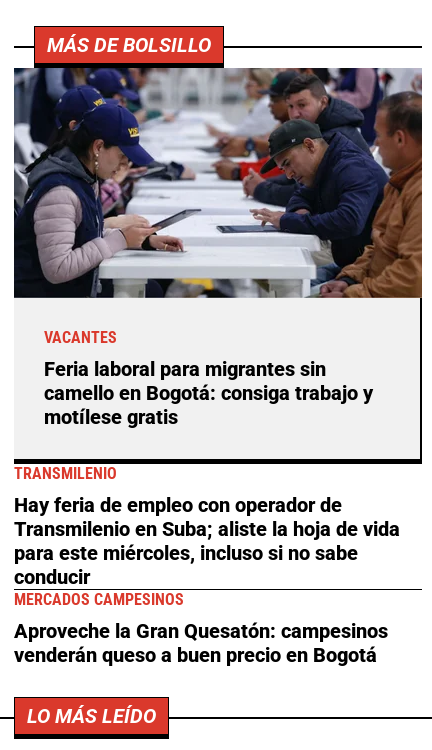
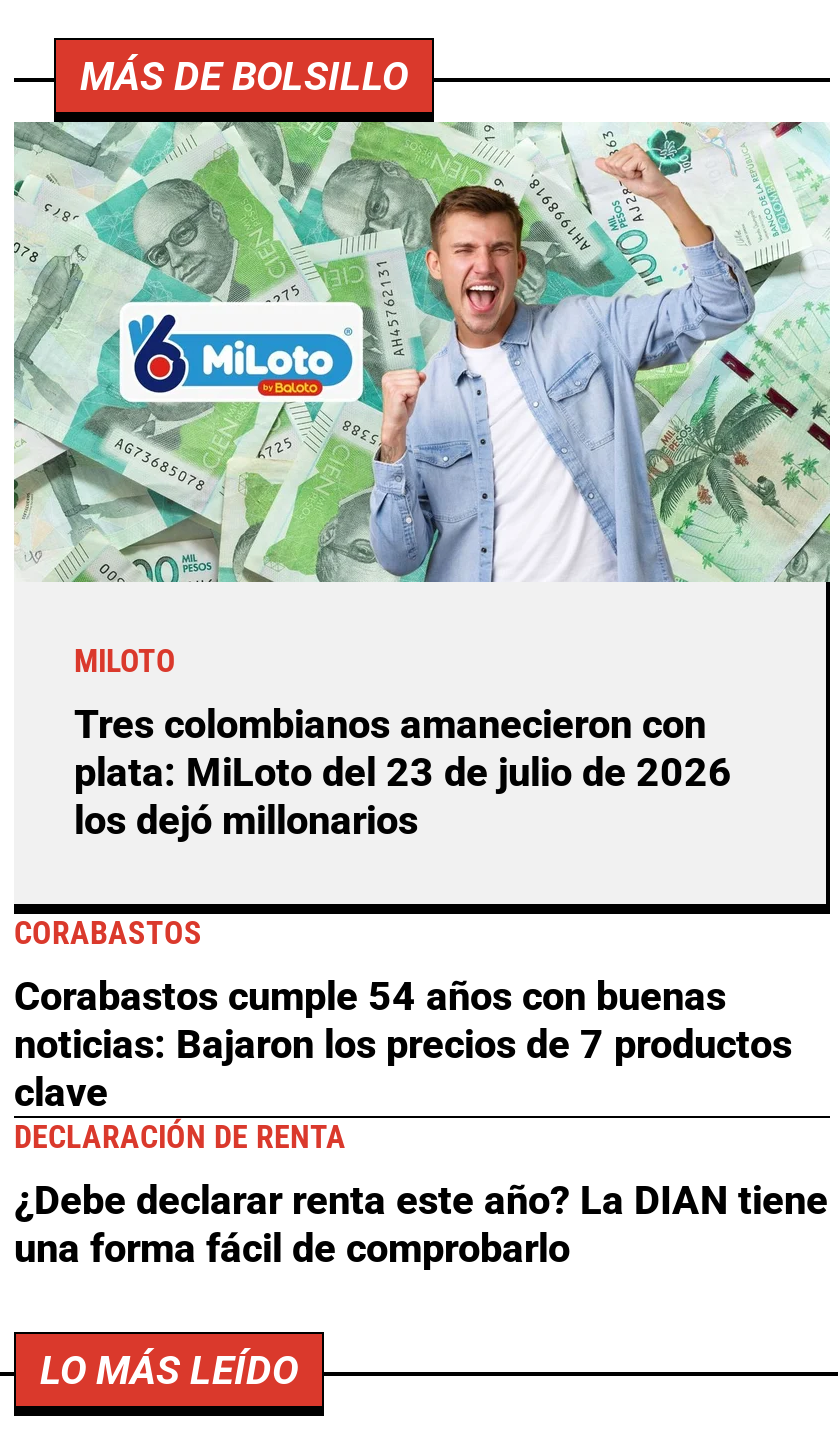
[13,67,423,429] [image] | VACANTES | Feria laboral para migrantes sin | camello en Bogotá: consiga trabajo y | motílese gratis -> [12,120,830,844] [image] | MILOTO | Tres colombianos amanecieron con | plata: MiLoto del 23 de julio de 2026 | los dejó millonarios
[14,464,400,667] TRANSMILENIO | Hay feria de empleo con operador de | Transmilenio en Suba; aliste la hoja de vida | para este miércoles, incluso si no sabe | conducir | MERCADOS CAMPESINOS | Aproveche la Gran Quesatón: campesinos | venderán queso a buen precio en Bogotá -> [14,914,828,1272] CORABASTOS | Corabastos cumple 54 años con buenas | noticias: Bajaron los precios de 7 productos | clave | DECLARACIÓN DE RENTA | ¿Debe declarar renta este año? La DIAN tiene | una forma fácil de comprobarlo

